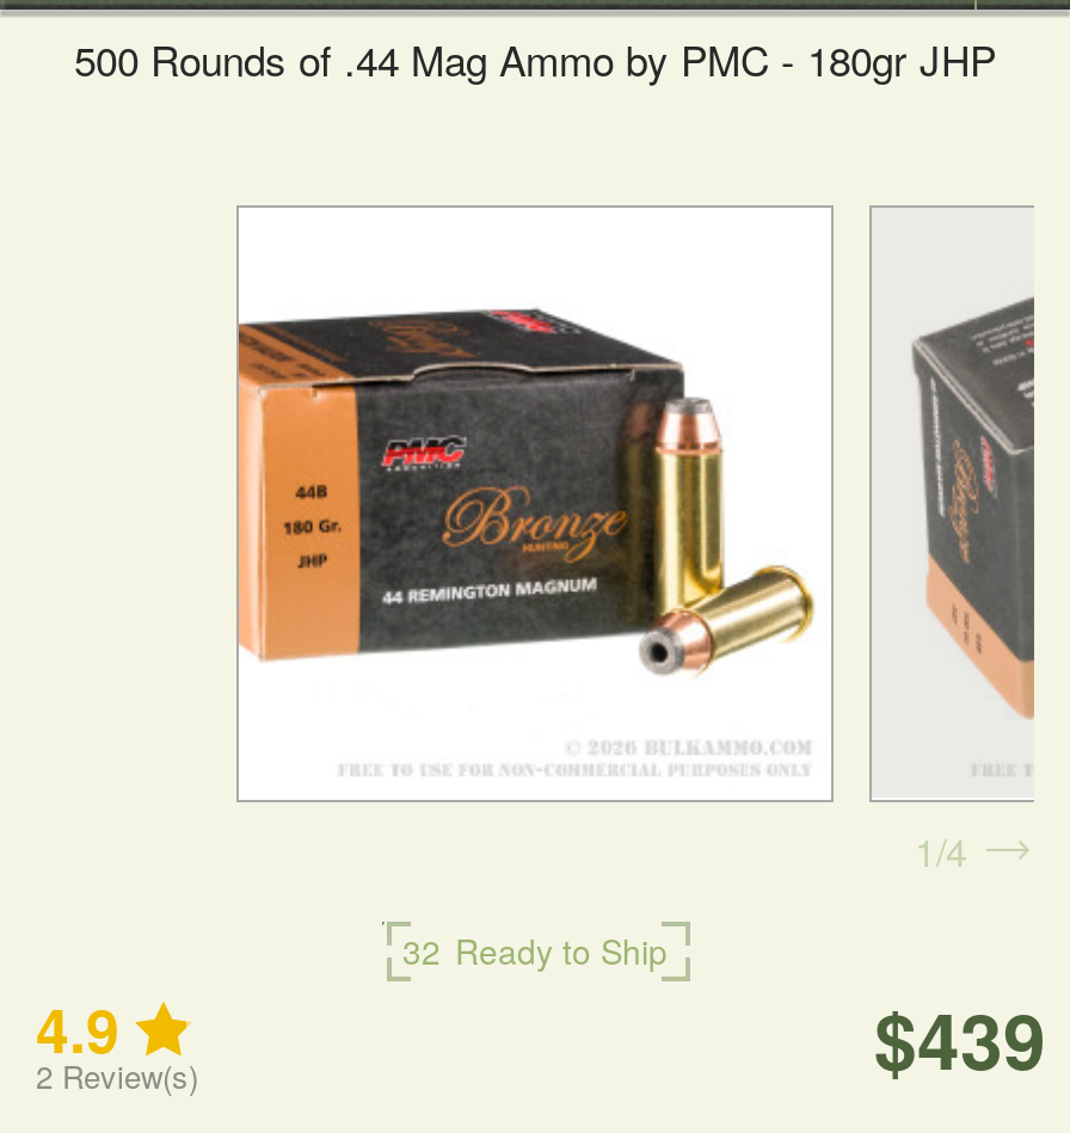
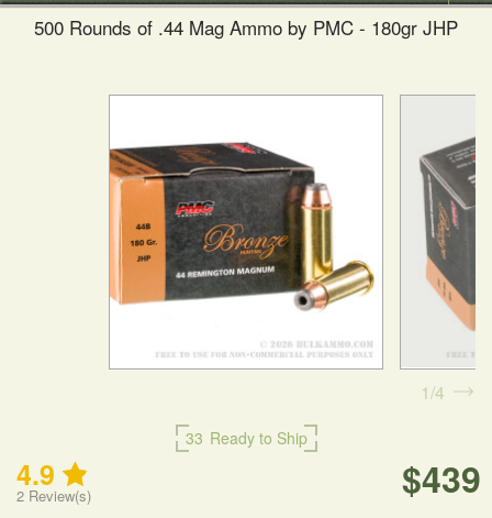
[402,927,668,975] 32 Ready to Ship -> [185,427,307,449] 33 Ready to Ship

